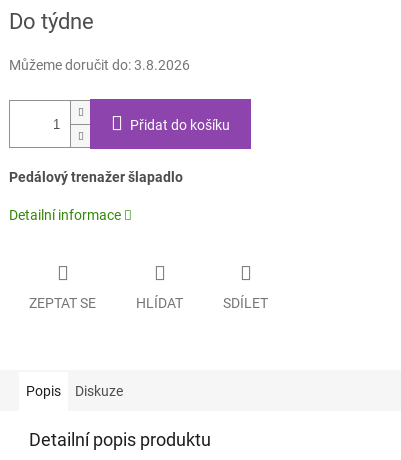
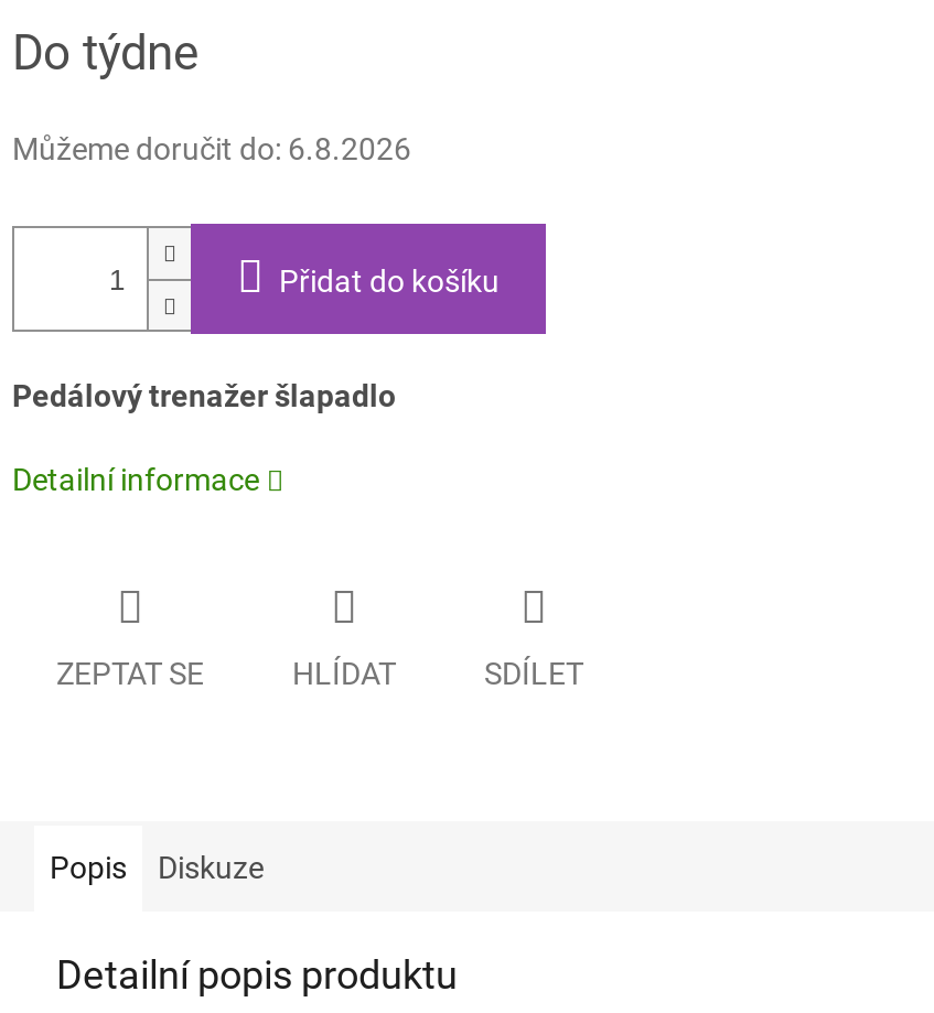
[9,57,190,73] Můžeme doručit do: 3.8.2026 -> [12,132,411,167] Můžeme doručit do: 6.8.2026

